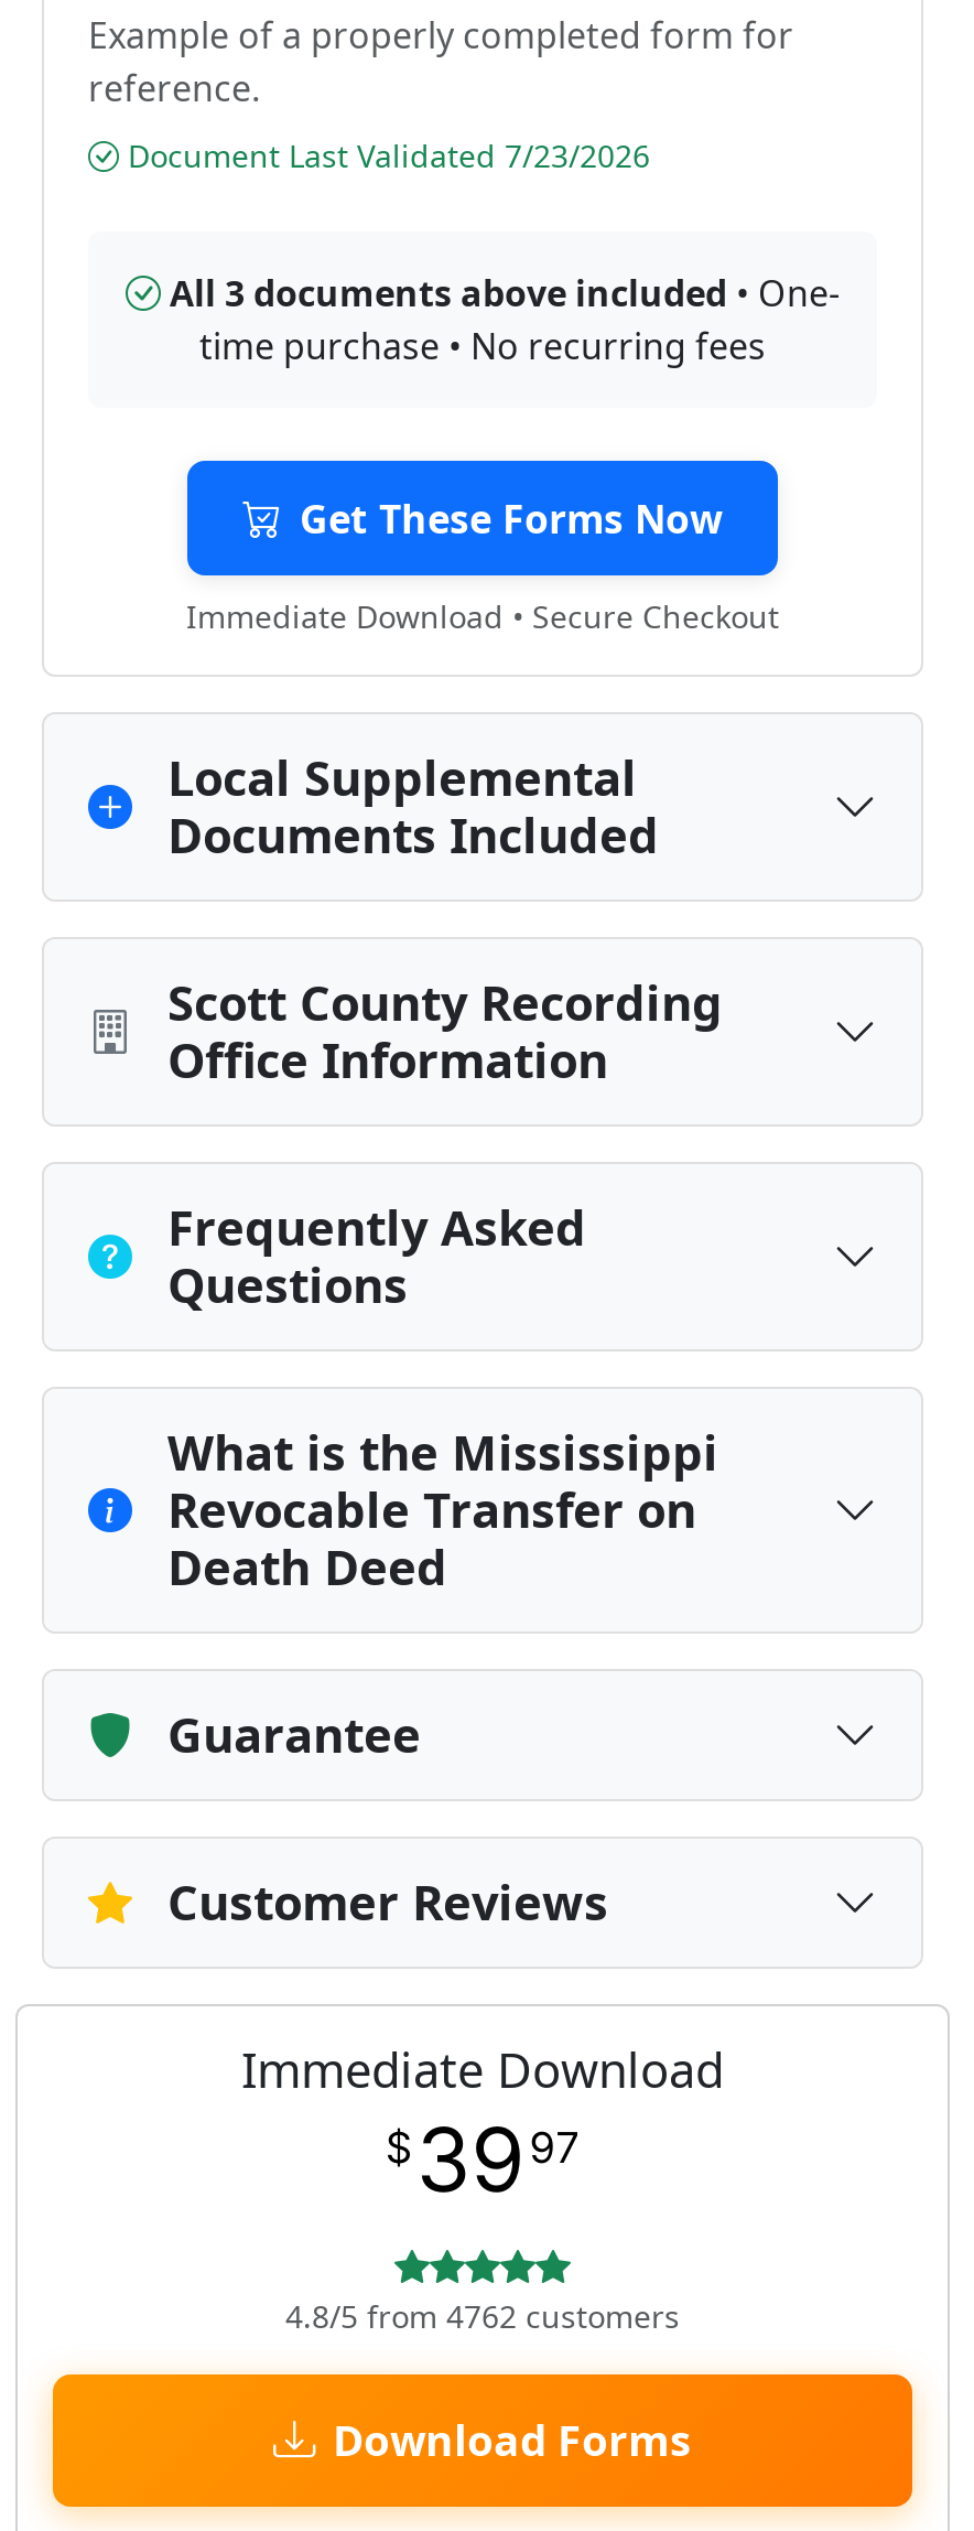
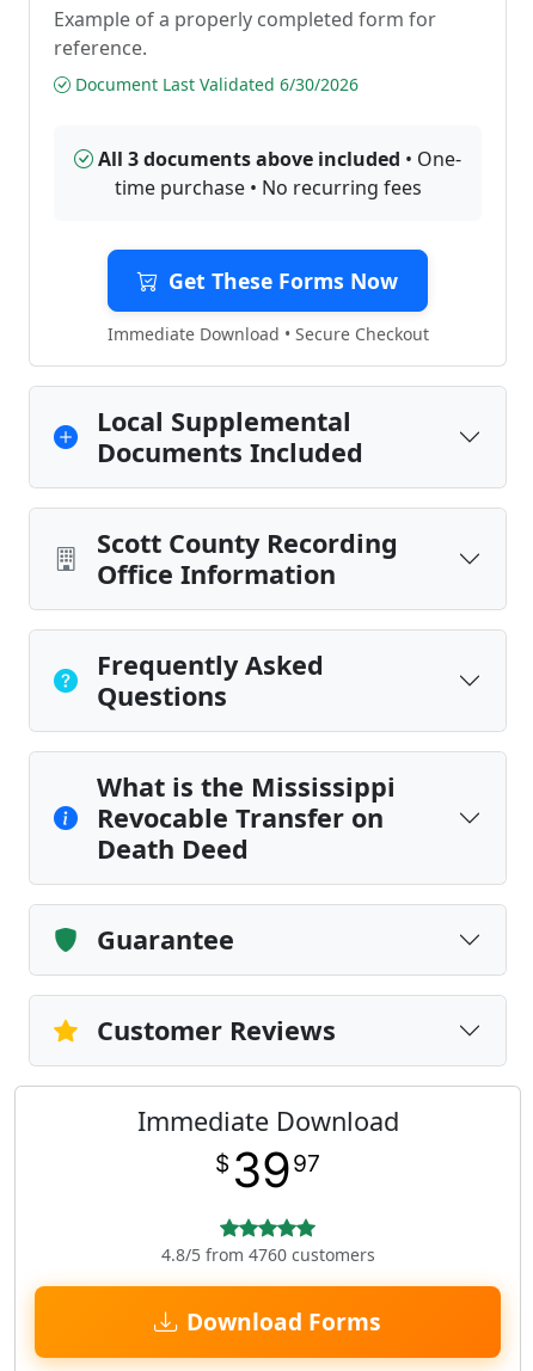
[119,134,650,176] Document Last Validated 7/23/2026 -> [71,73,359,96] Document Last Validated 6/30/2026
[285,2295,680,2337] 4.8/5 from 4762 customers -> [161,1243,375,1266] 4.8/5 from 4760 customers

